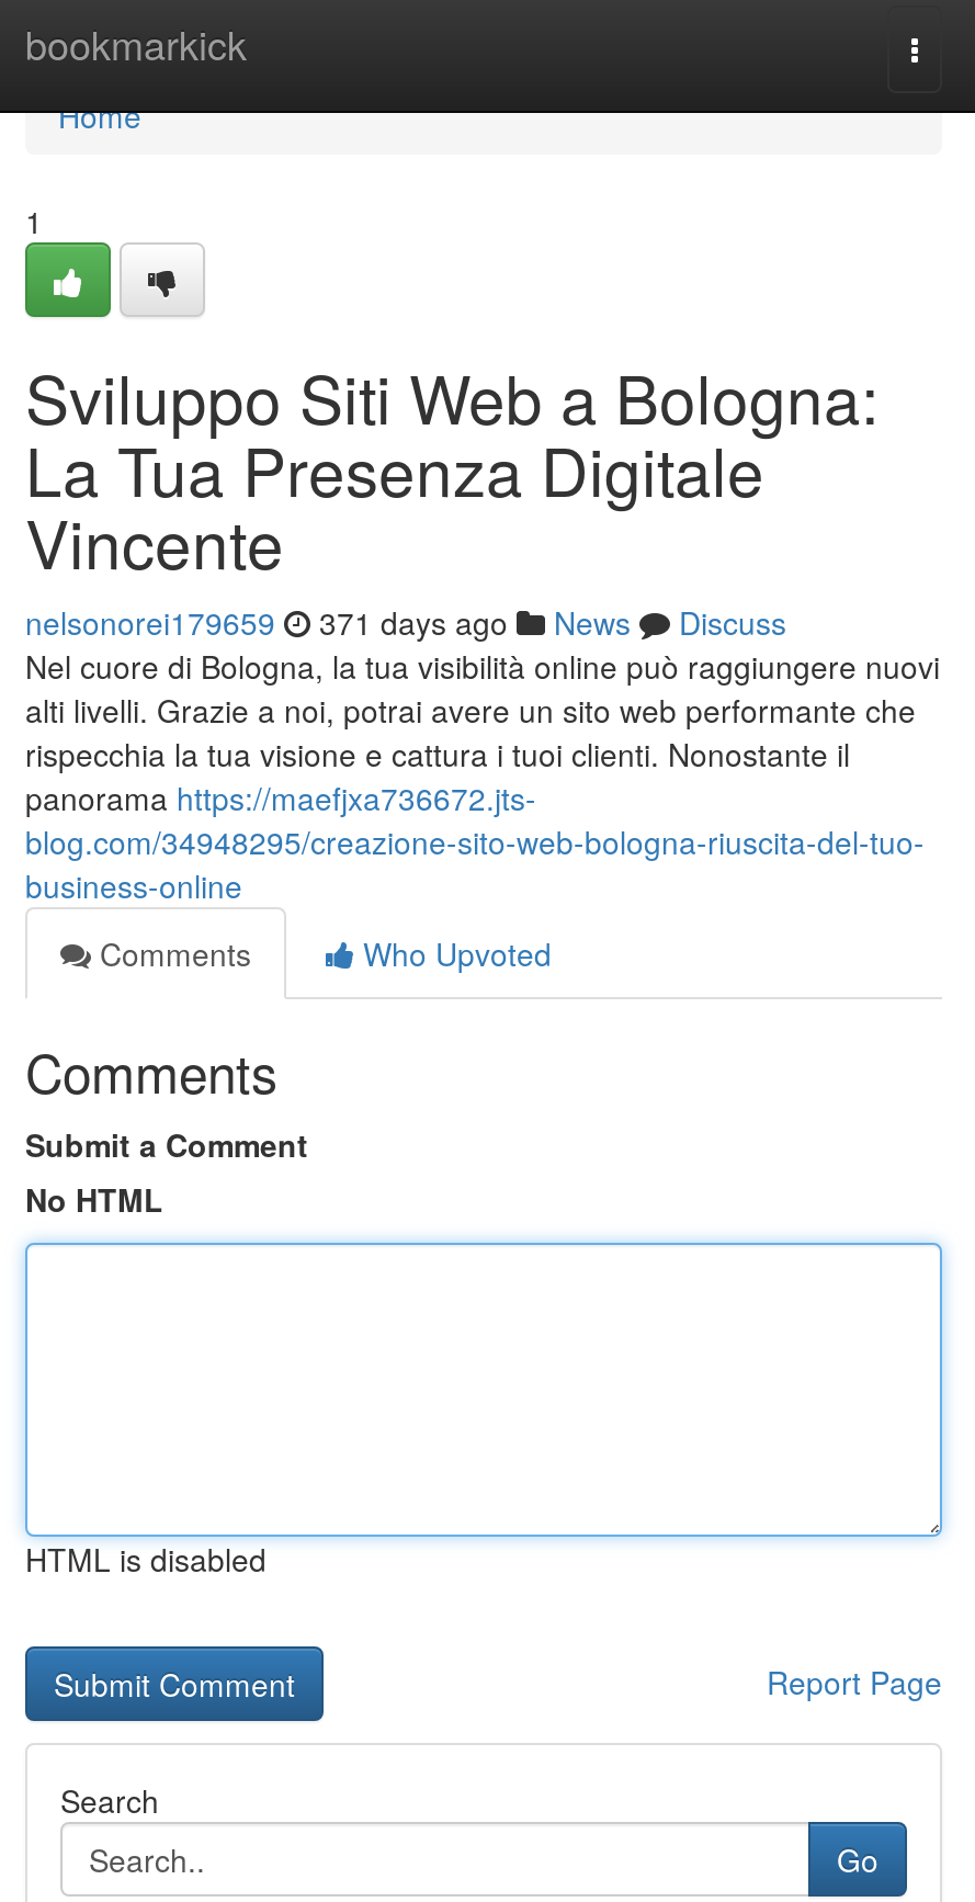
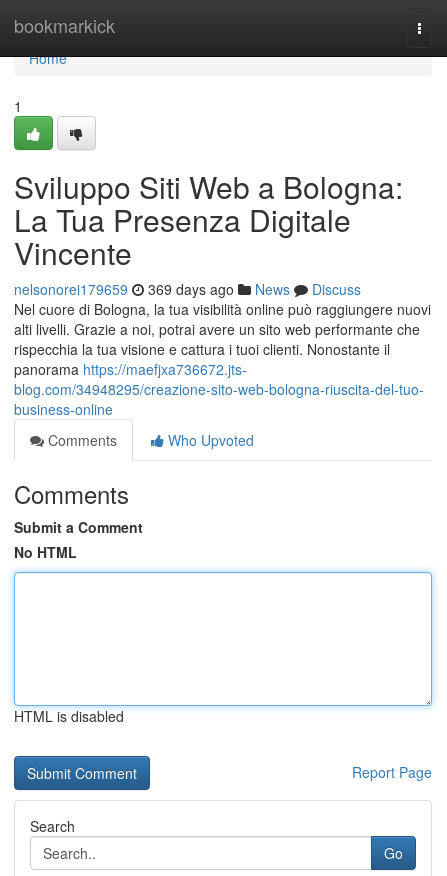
[25,600,786,644] nelsonorei179659 371 days ago News Discuss -> [14,279,361,299] nelsonorei179659 369 days ago News Discuss

